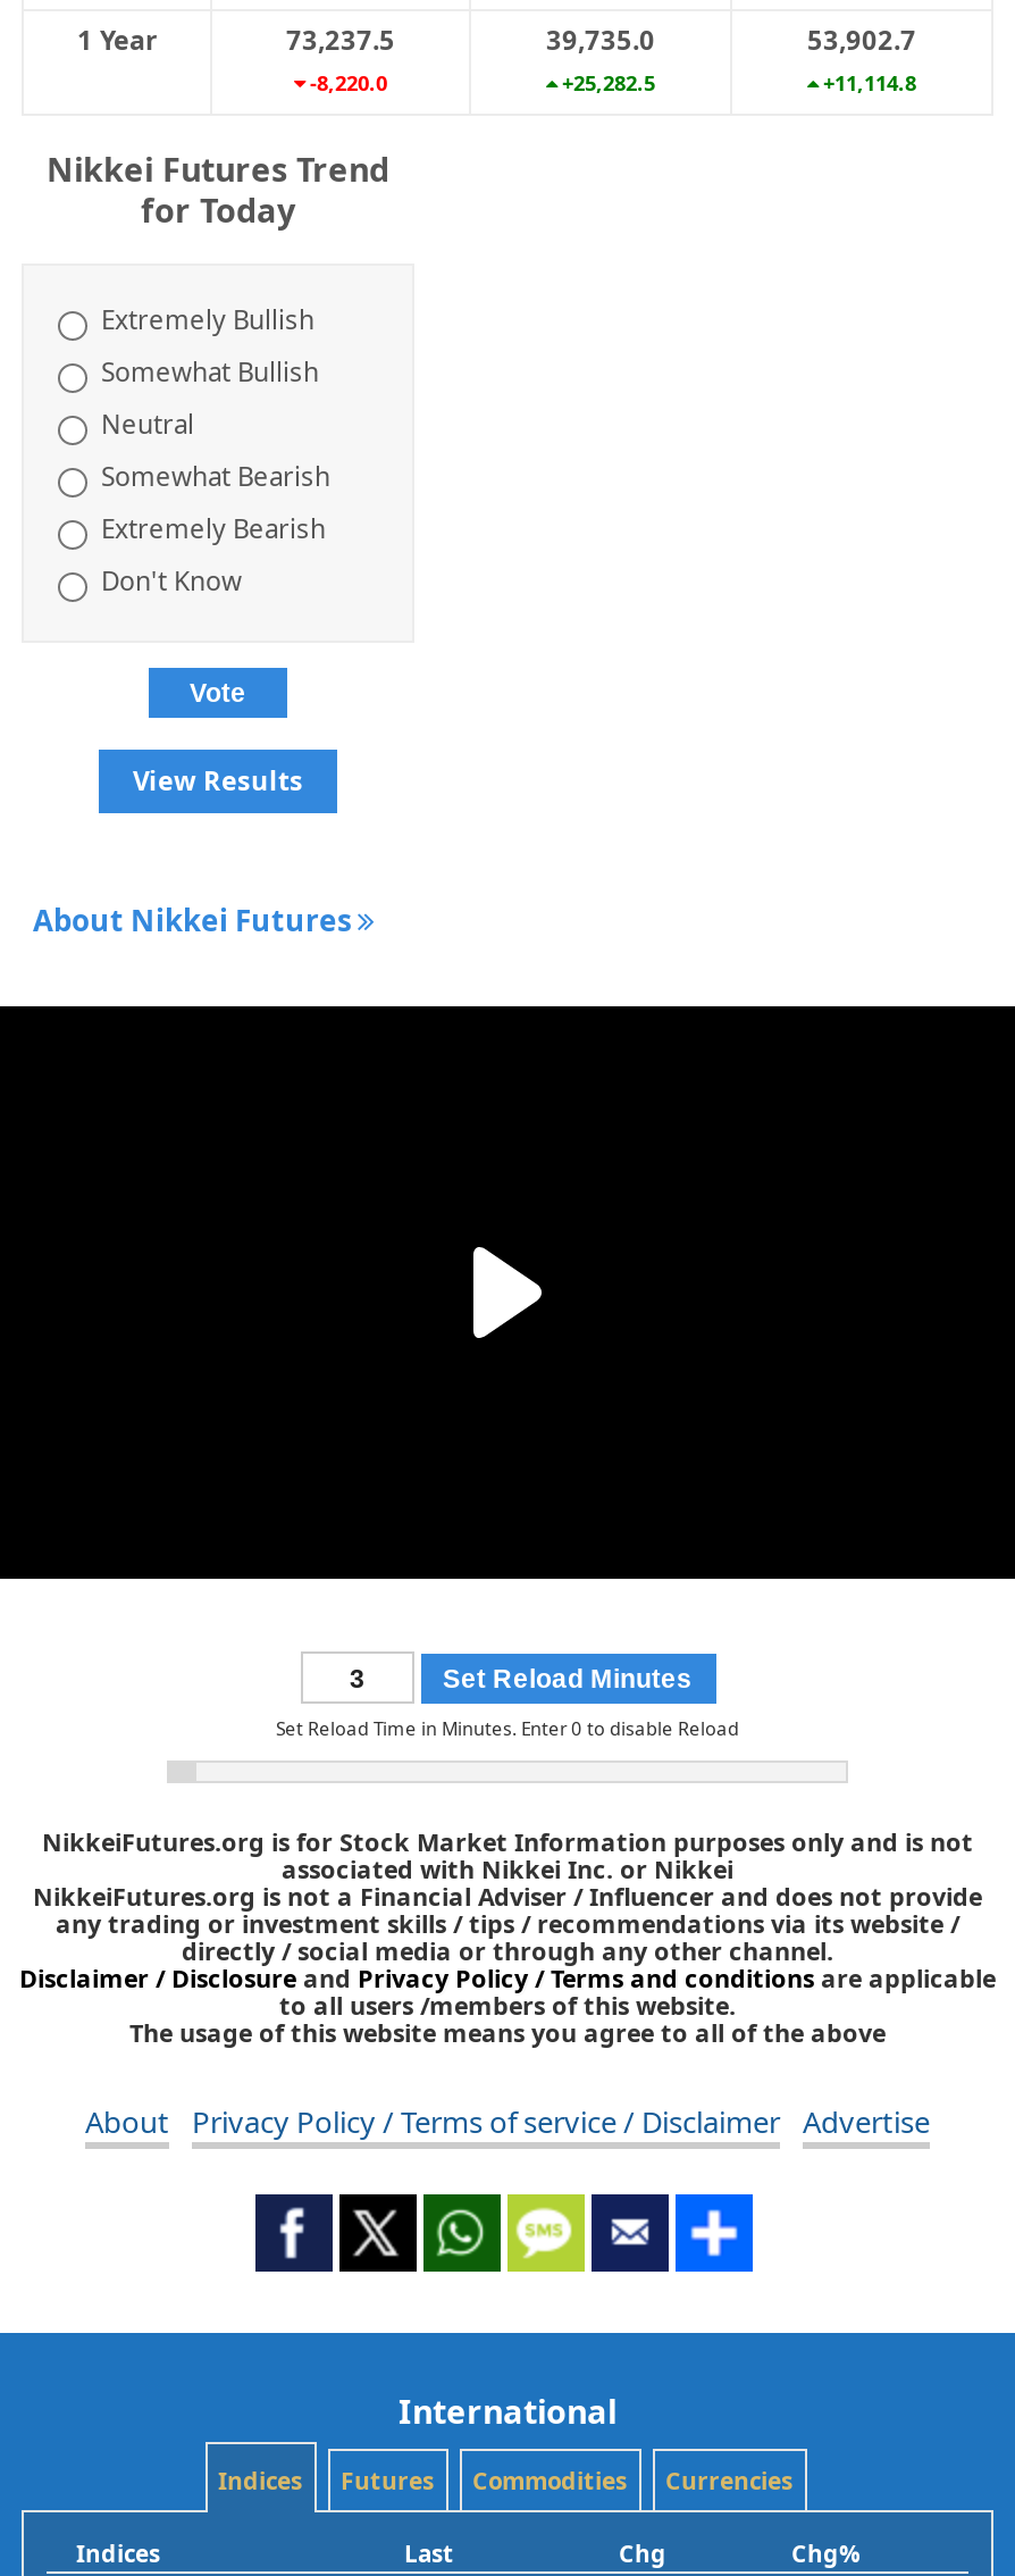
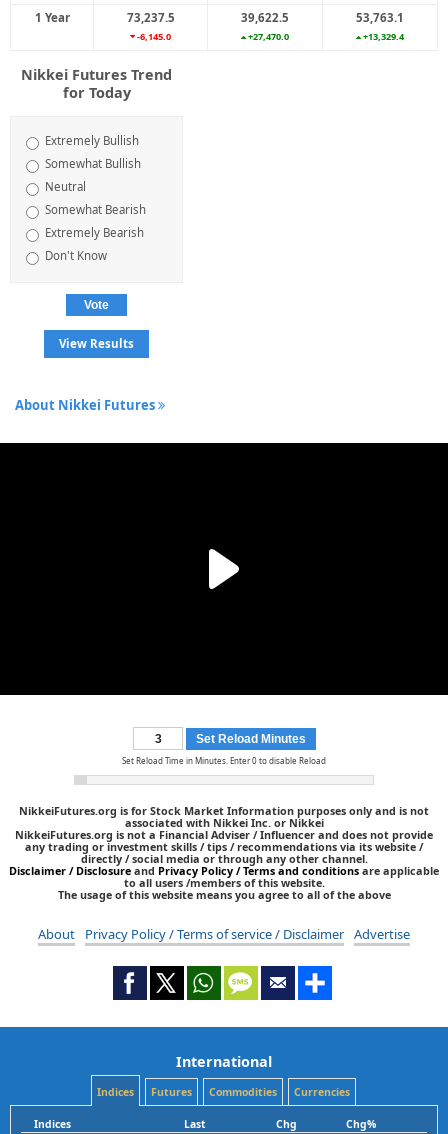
[546,22,655,56] 39,735.0 -> [241,10,289,25] 39,622.5
[807,22,916,56] 53,902.7 -> [356,10,404,25] 53,763.1
[305,67,387,97] -8,220.0 -> [135,30,171,43] -6,145.0
[557,67,655,97] +25,282.5 -> [246,30,289,43] +27,470.0
[819,67,916,97] +11,114.8 -> [361,30,404,43] +13,329.4

